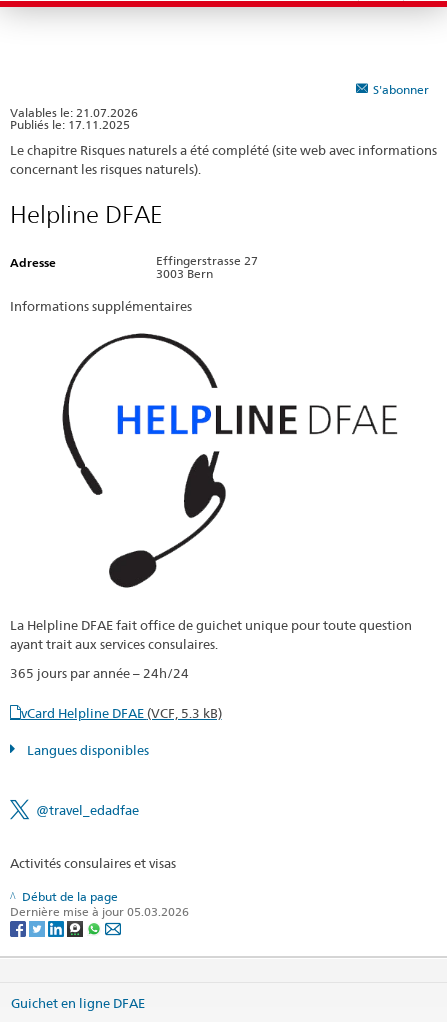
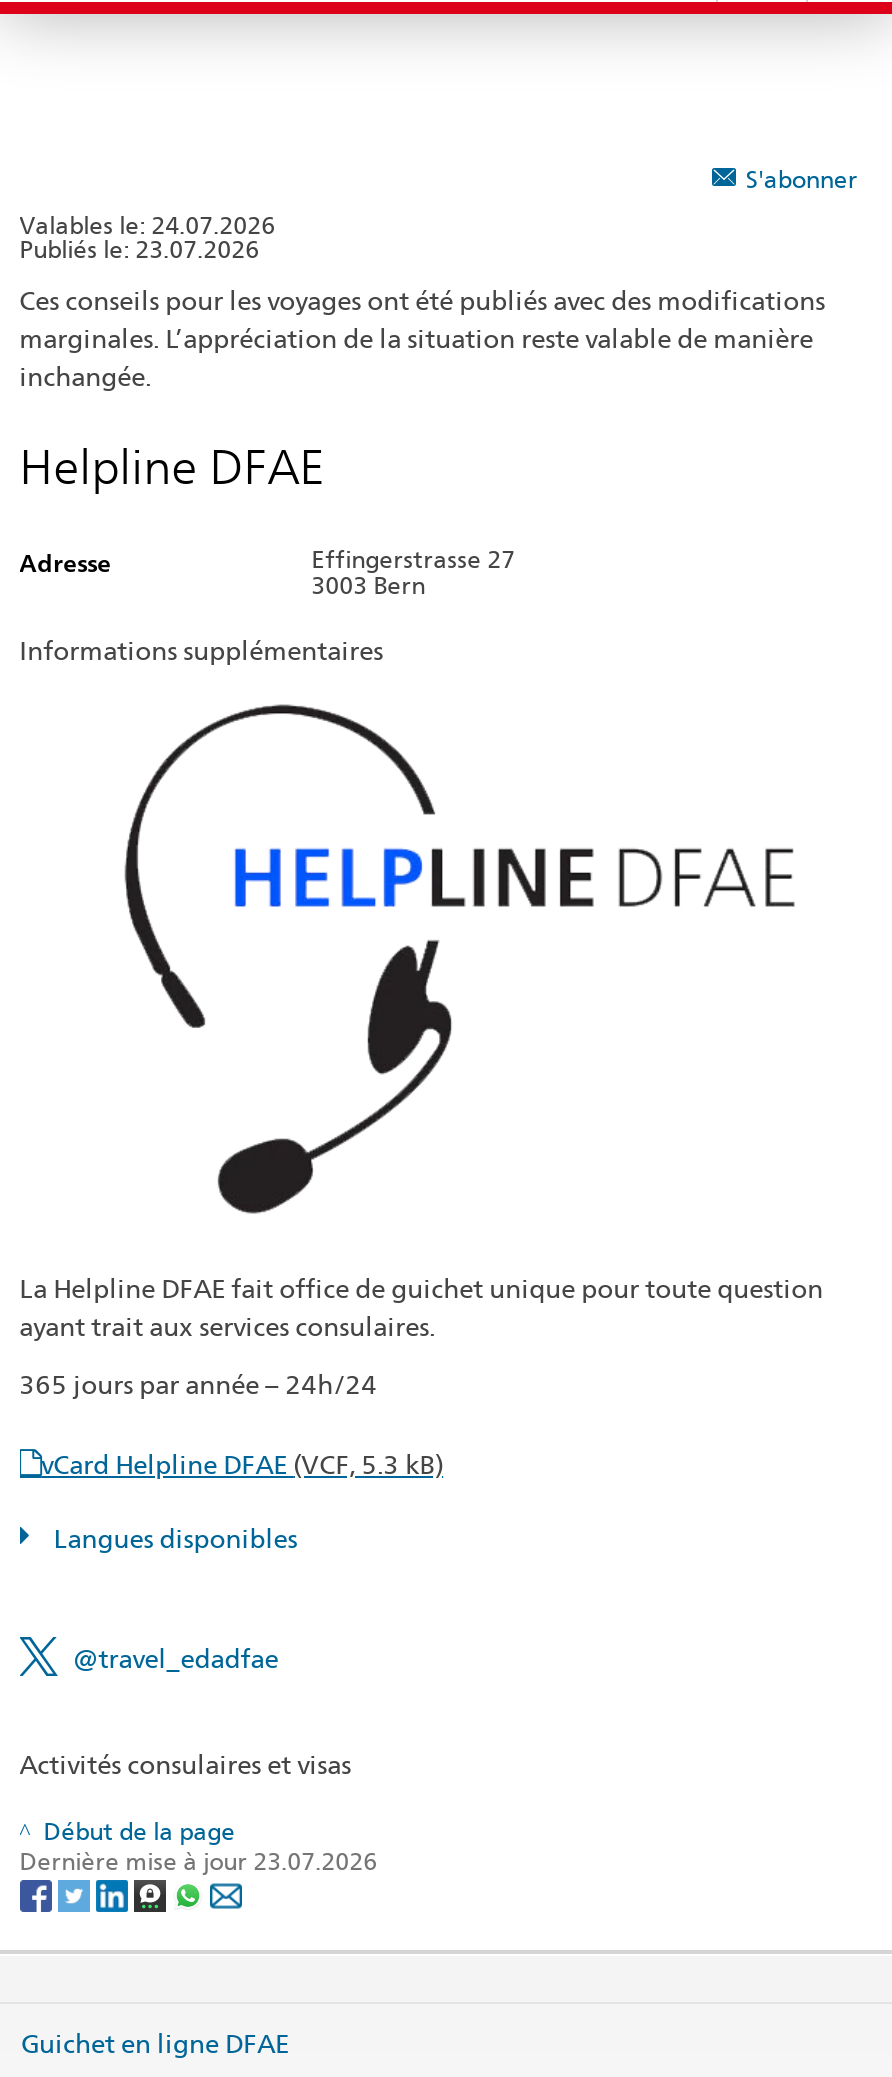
[10,105,138,132] Valables le: 21.07.2026 | Publiés le: 17.11.2025 -> [19,209,275,263] Valables le: 24.07.2026 | Publiés le: 23.07.2026
[10,142,437,177] Le chapitre Risques naturels a été complété (site web avec informations | concernant les risques naturels). -> [19,285,825,393] Ces conseils pour les voyages ont été publiés avec des modifications | marginales. L’appréciation de la situation reste valable de manière | inchangée.
[10,904,189,919] Dernière mise à jour 05.03.2026 -> [19,1845,377,1875] Dernière mise à jour 23.07.2026

